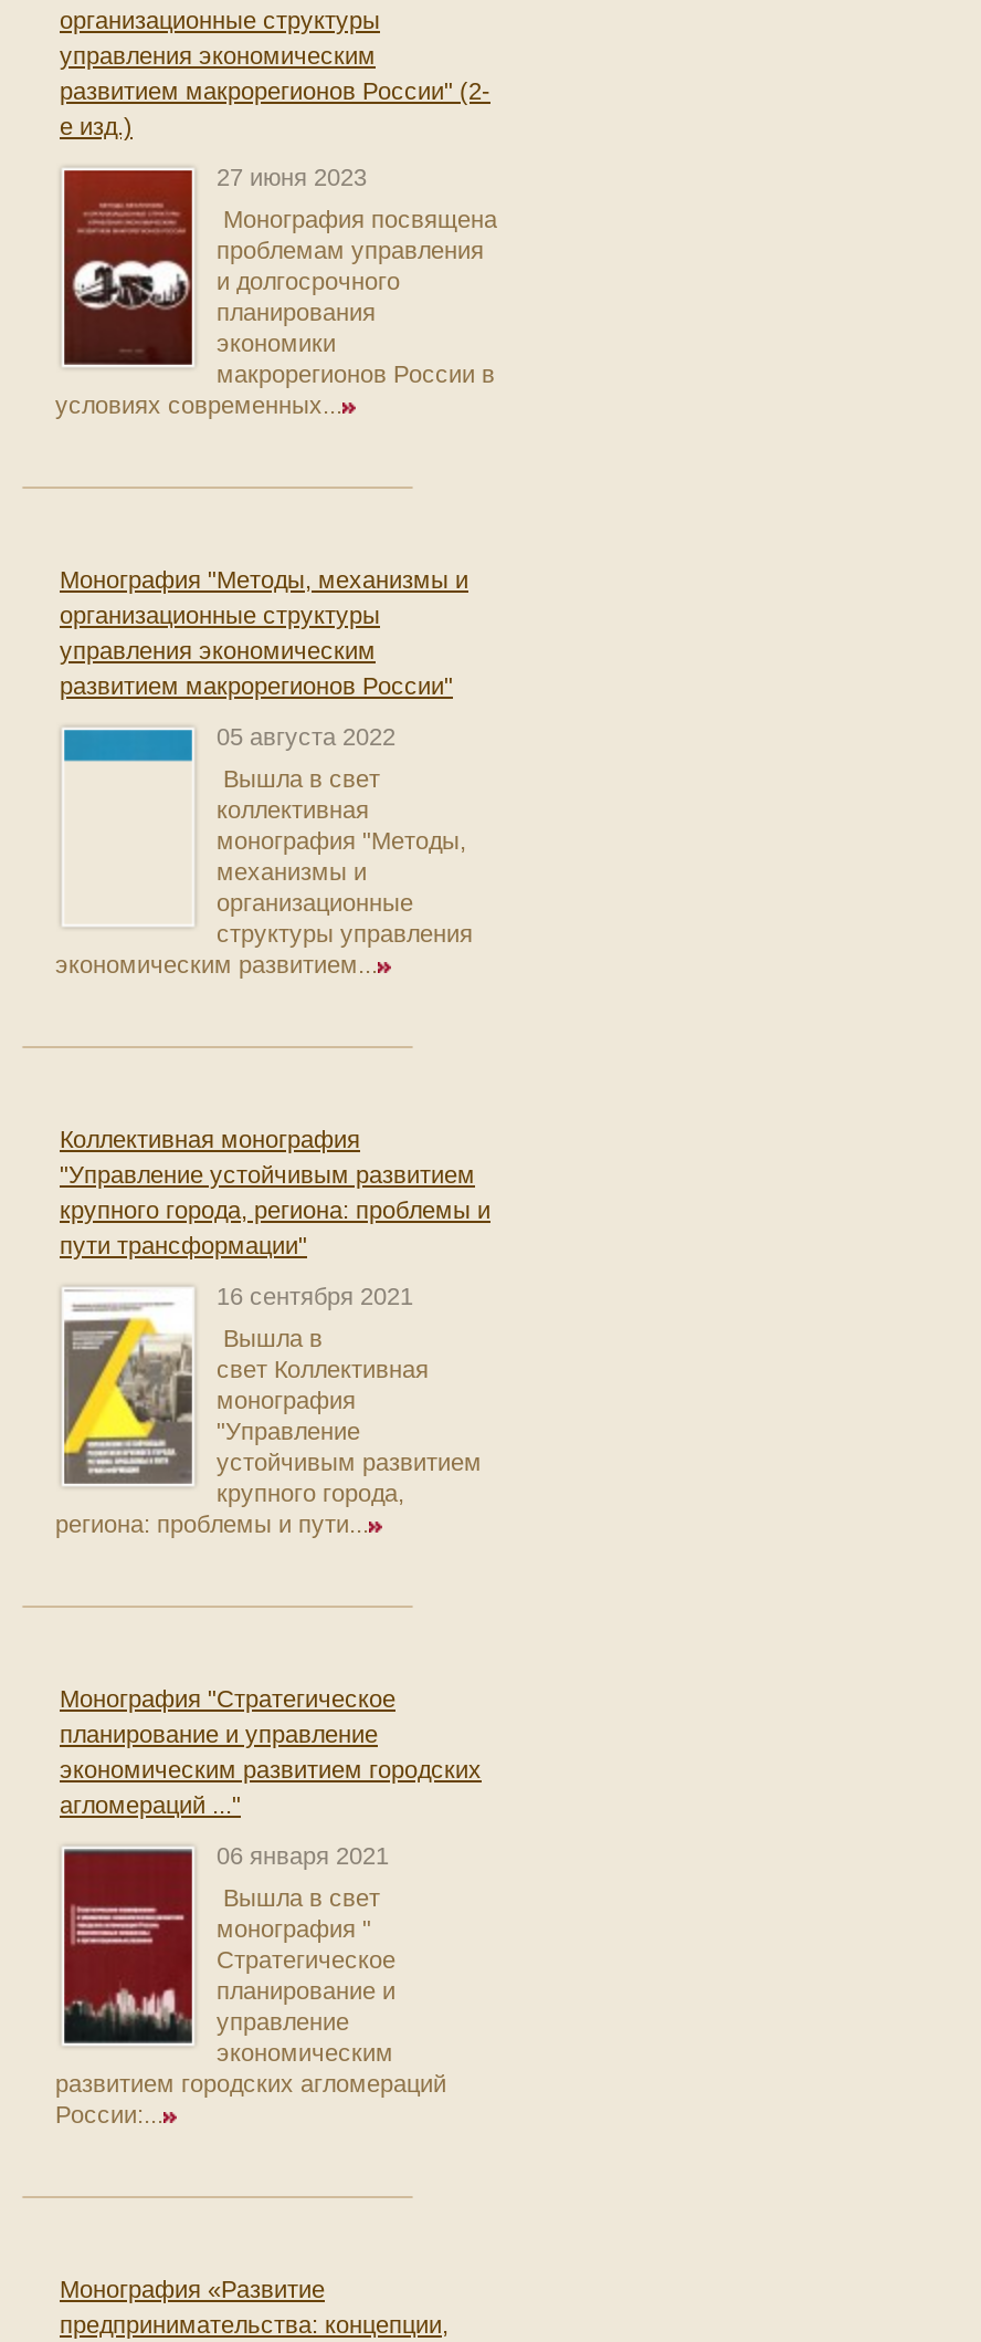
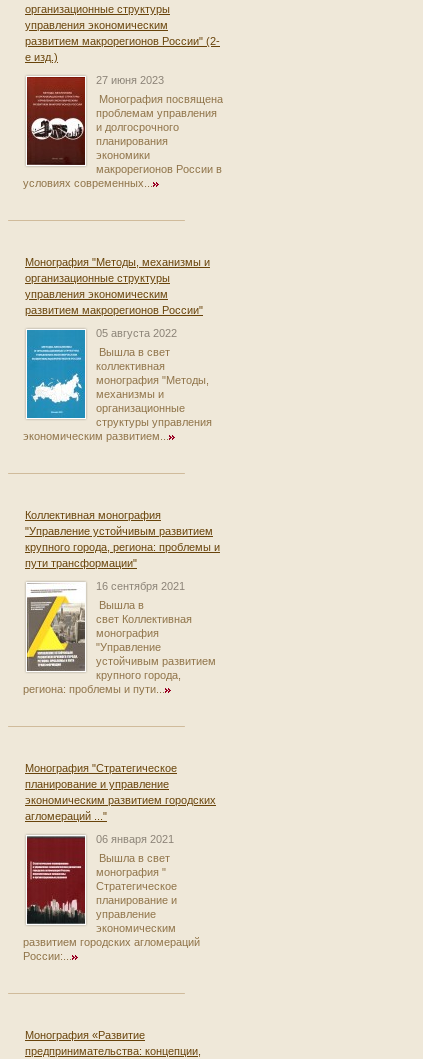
none -> [26,344,86,419] [image]

